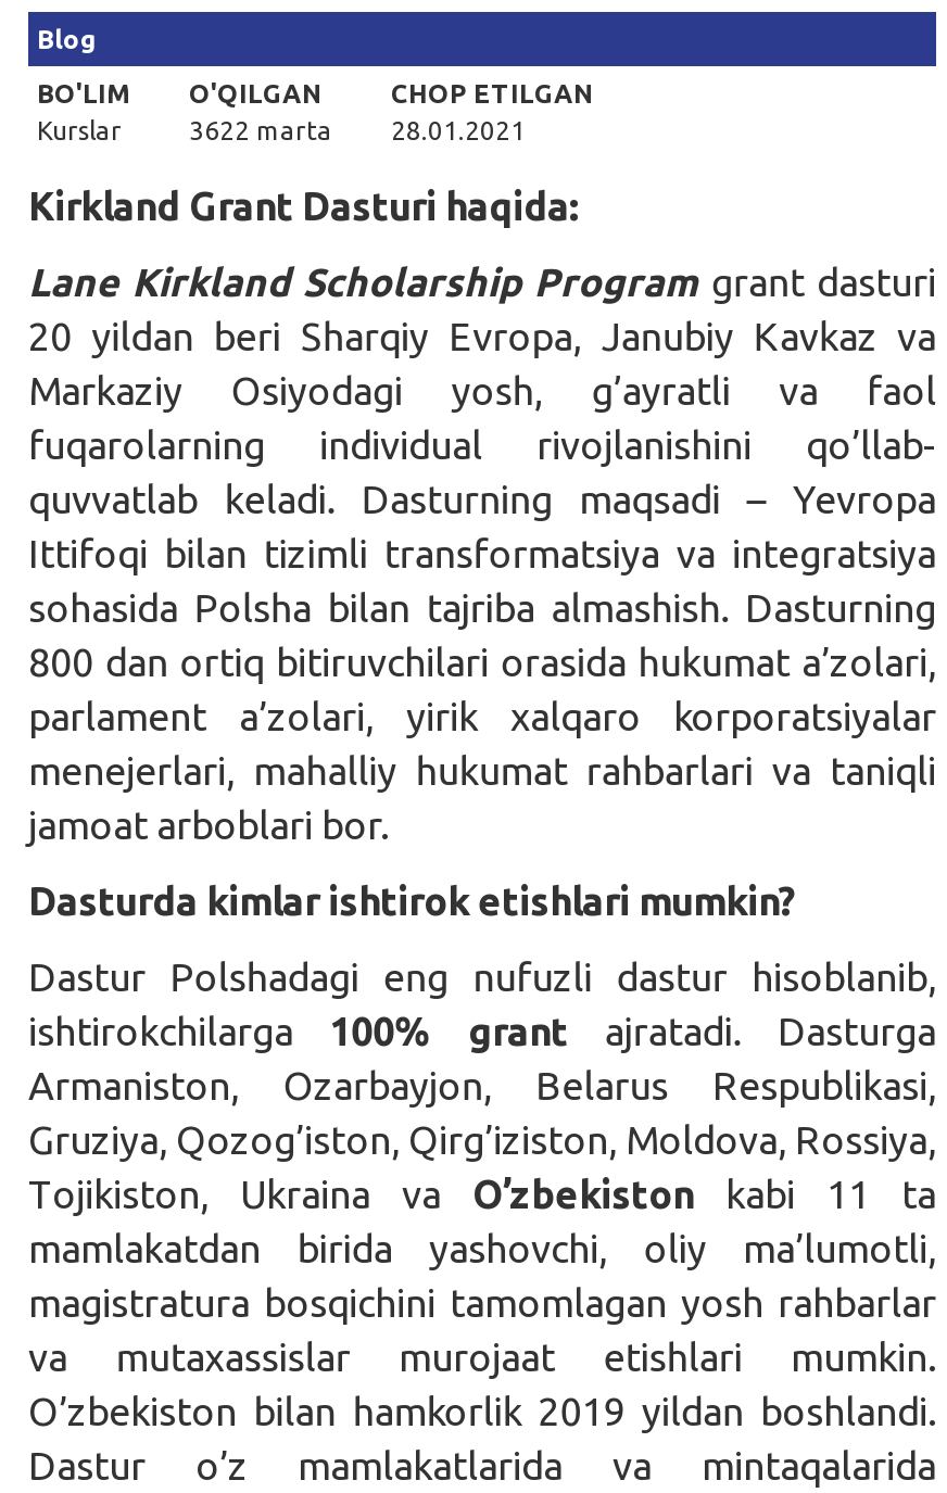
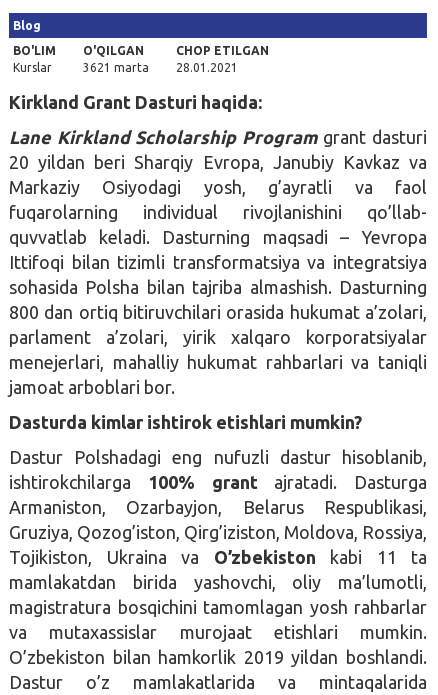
[189,116,332,144] 3622 marta -> [83,61,149,74] 3621 marta

